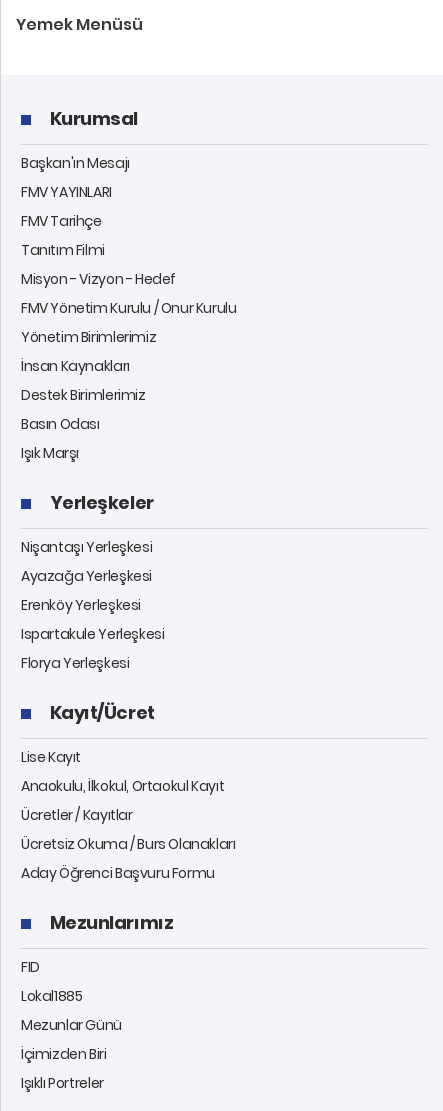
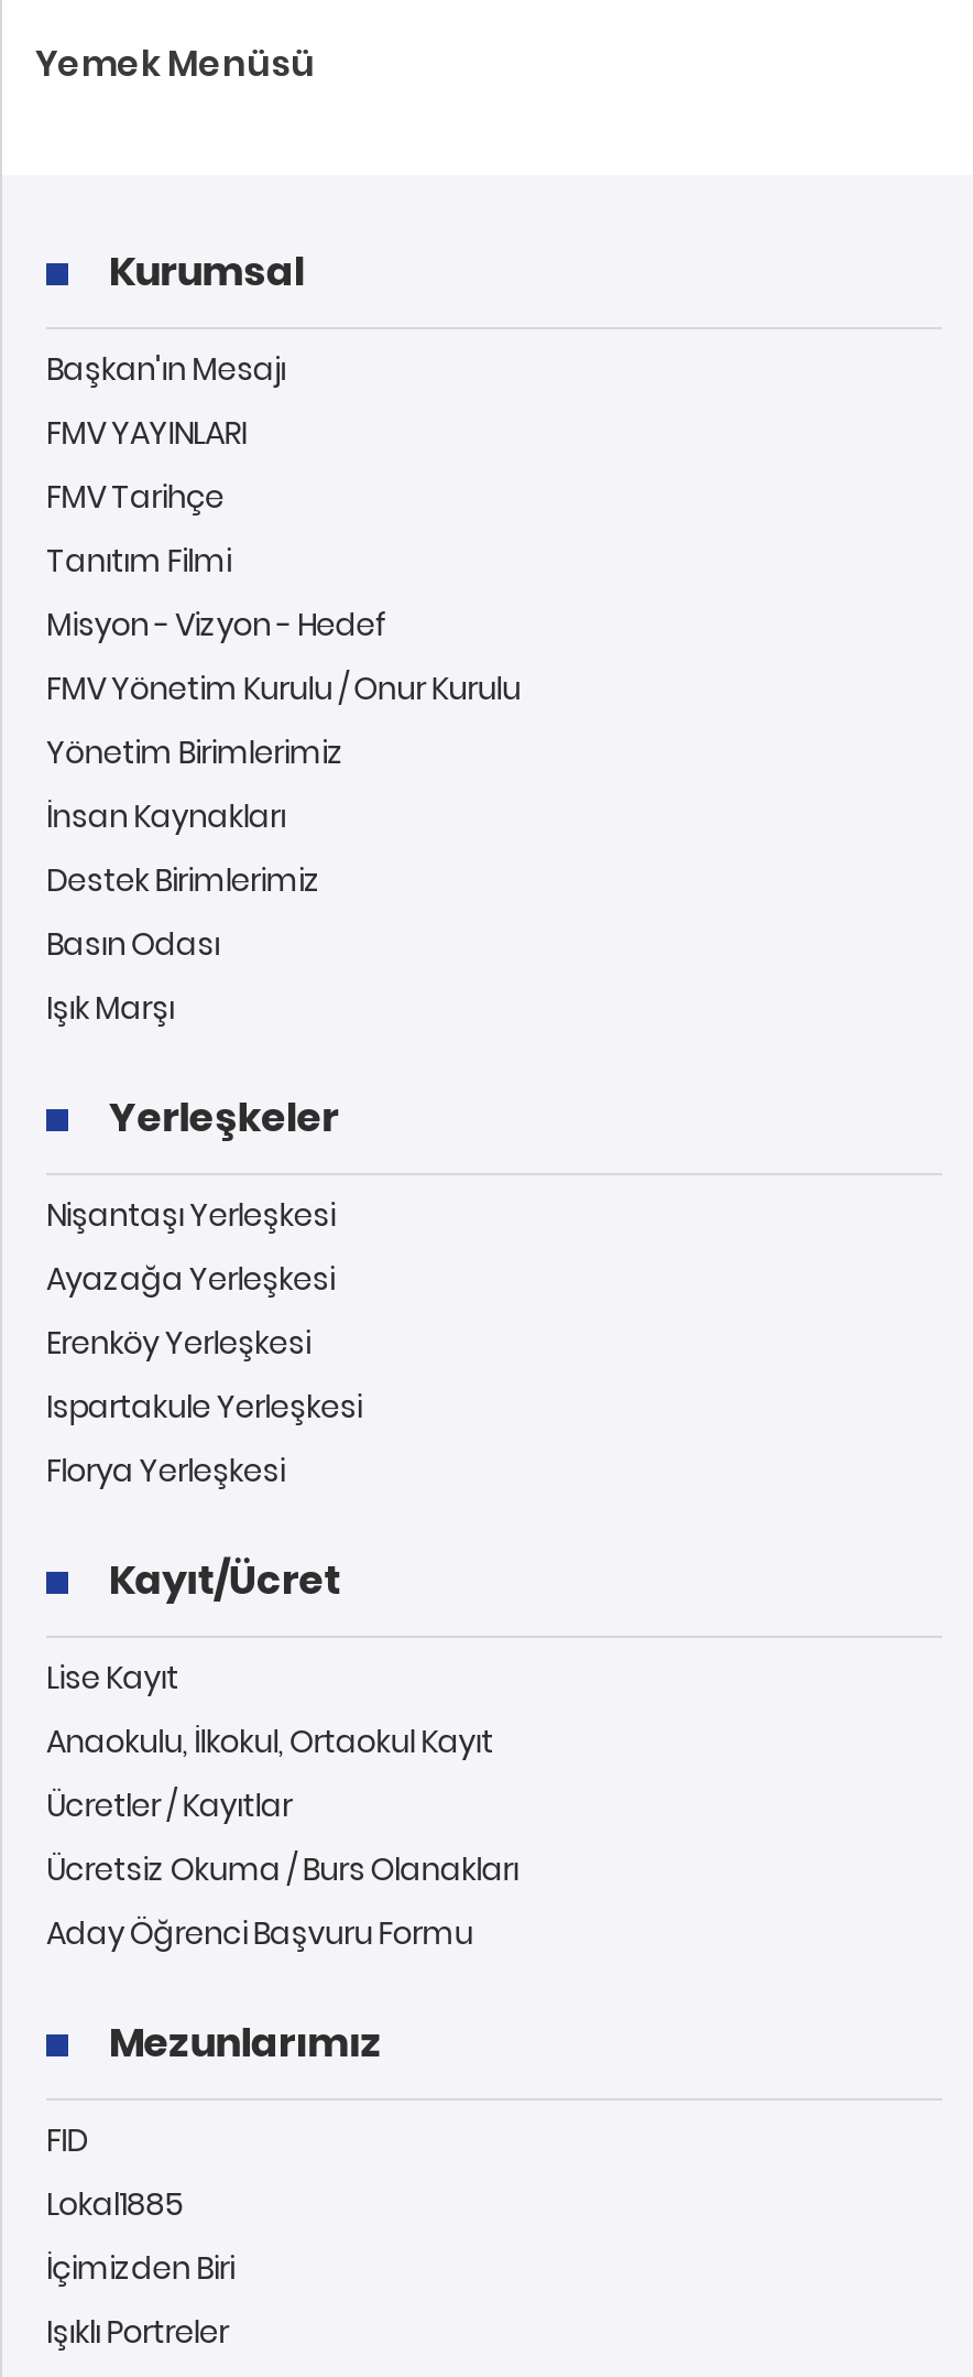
[21,1015,122,1035] Mezunlar Günü -> none

